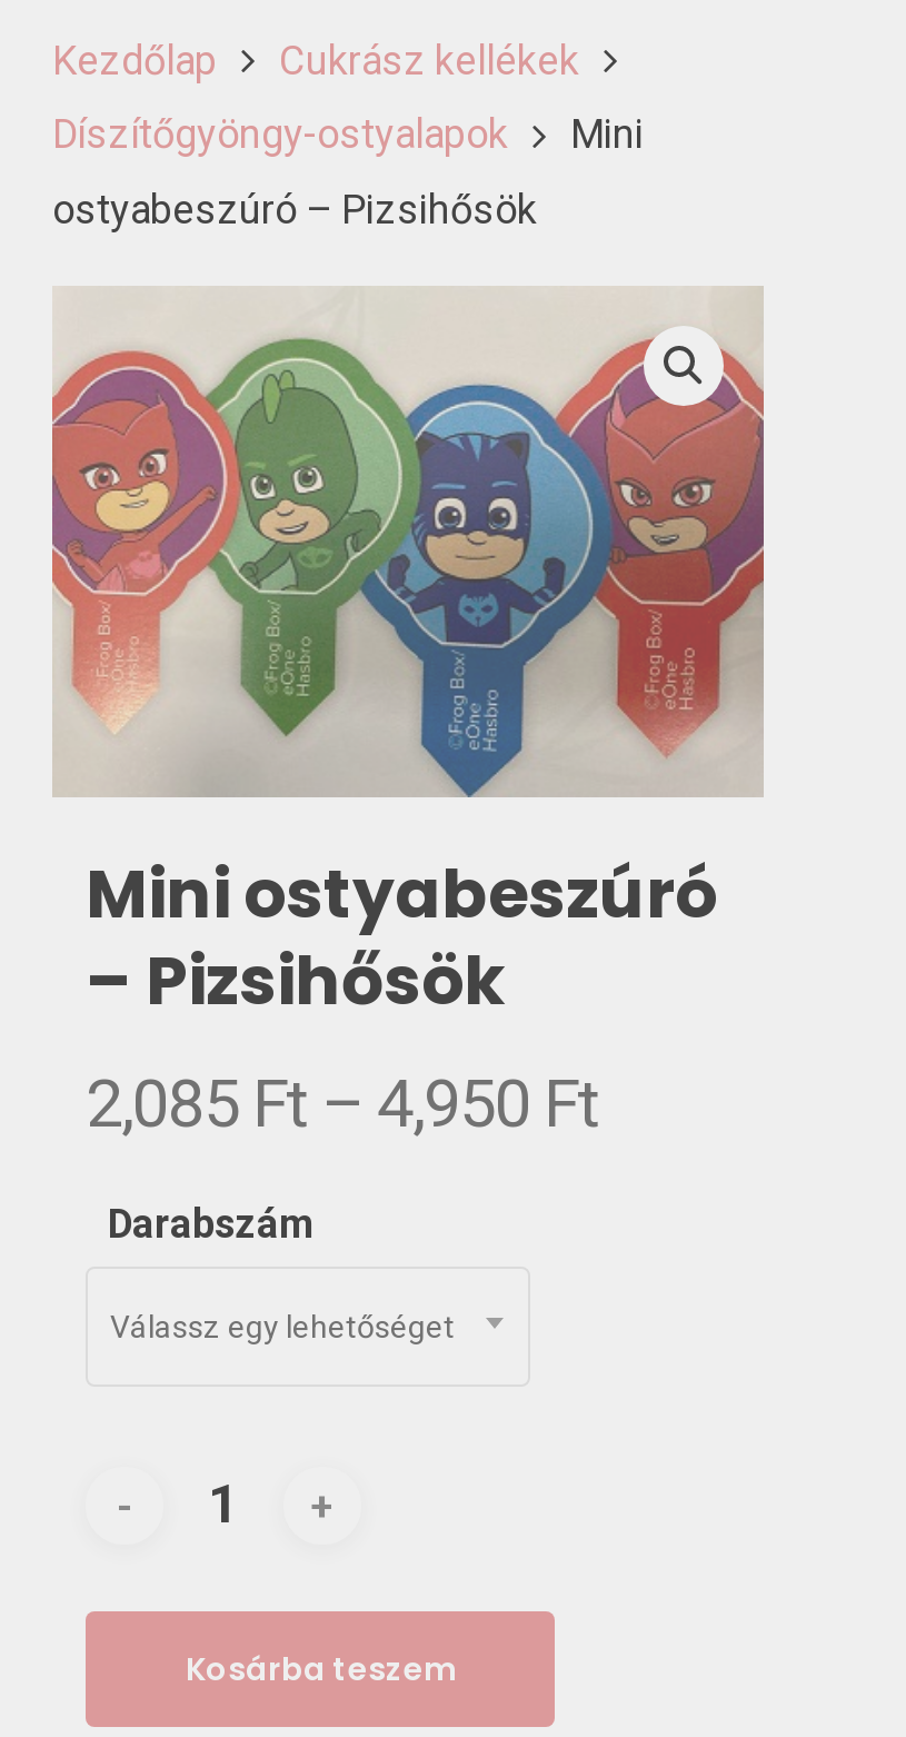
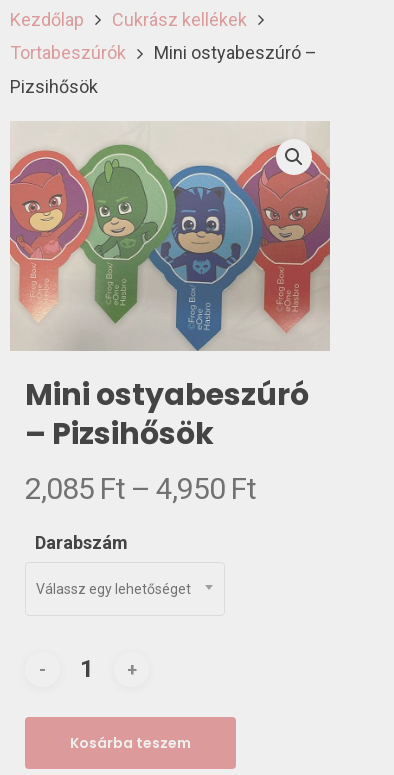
[52,111,644,157] Díszítőgyöngy-ostyalapok | Mini -> [10,42,317,63] Tortabeszúrók | Mini ostyabeszúró –
[52,185,537,231] ostyabeszúró – Pizsihősök -> [10,75,98,96] Pizsihősök

